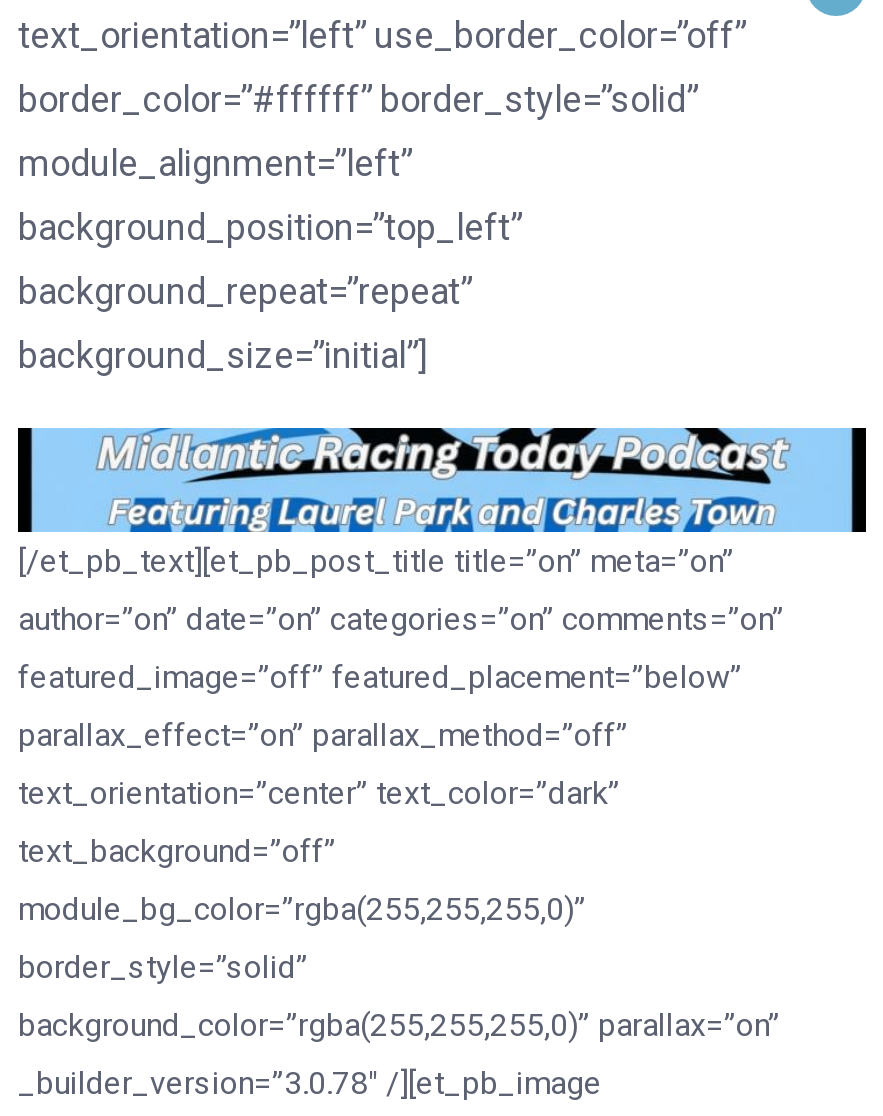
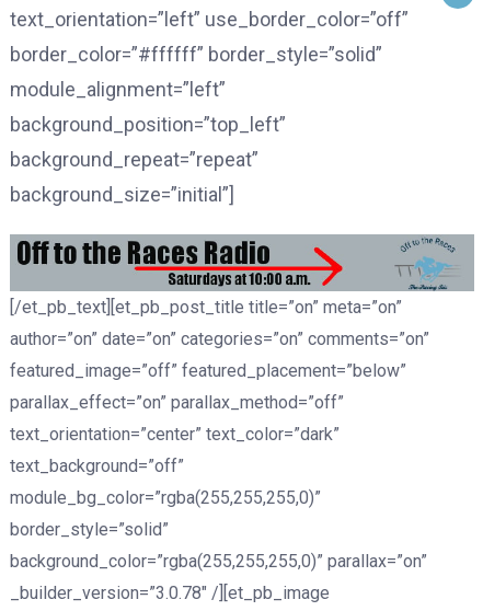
[18,426,866,534] [image] -> [11,234,473,292] [image]

